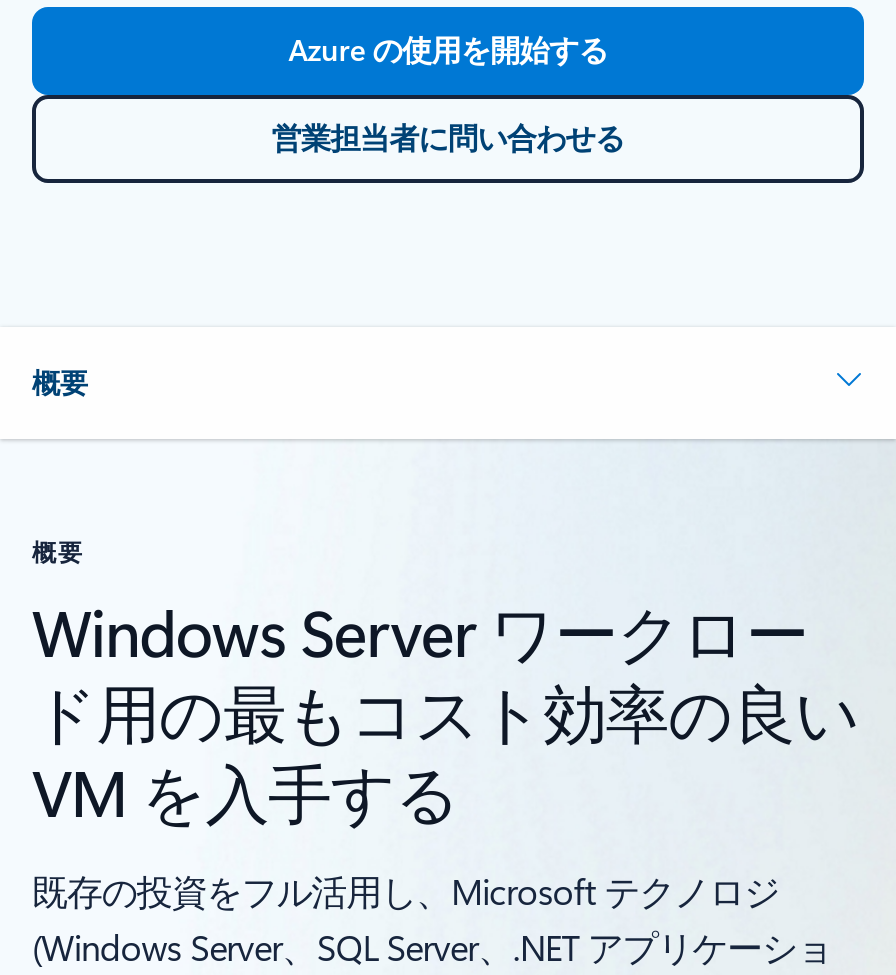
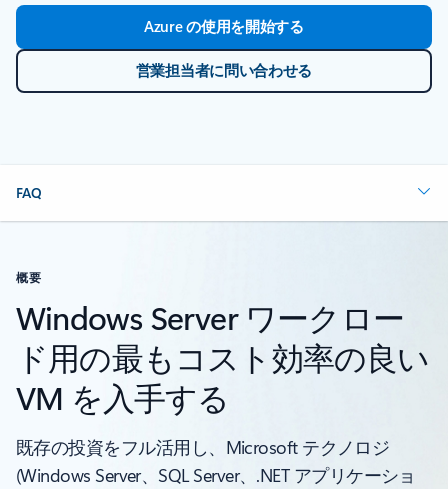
[32,363,88,401] 概要 -> [16,183,42,202] FAQ

